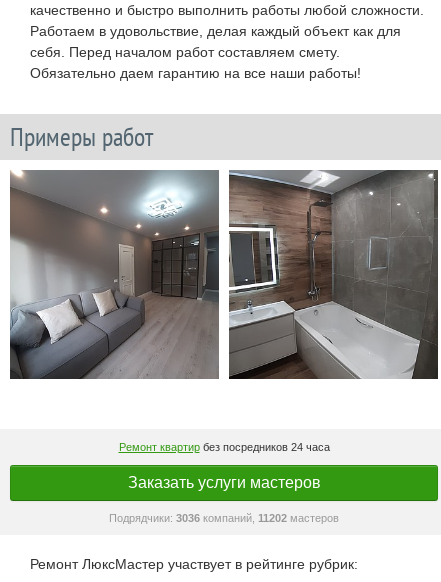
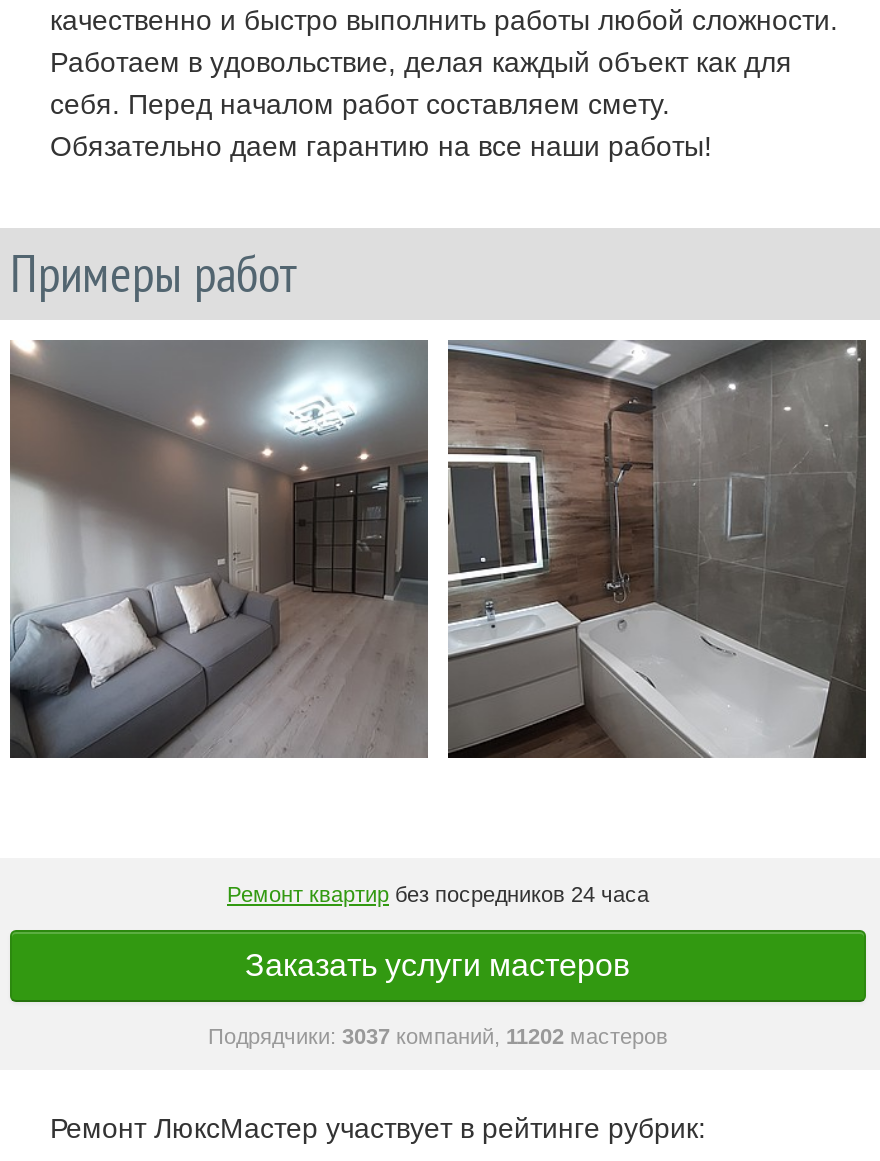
[109,512,339,524] Подрядчики: 3036 компаний, 11202 мастеров -> [208,1024,668,1048] Подрядчики: 3037 компаний, 11202 мастеров

